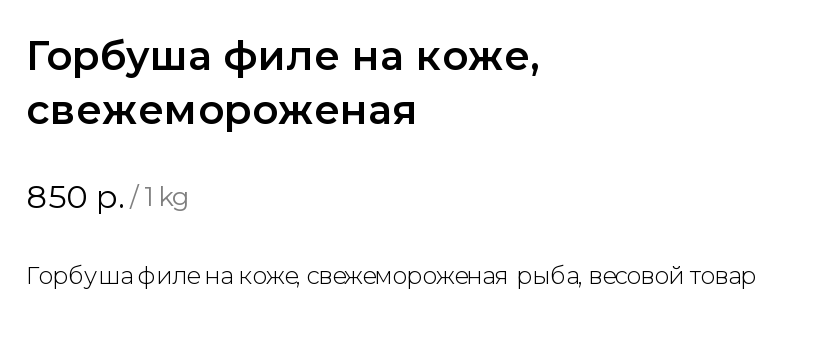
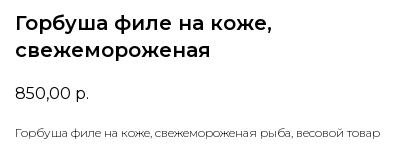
[26,179,190,217] 850 р. / 1 kg -> [15,84,89,103] 850,00 р.

